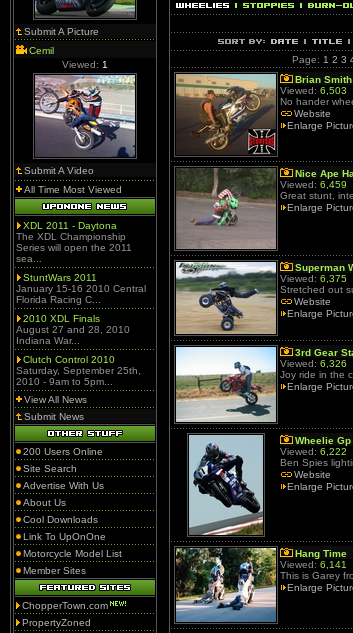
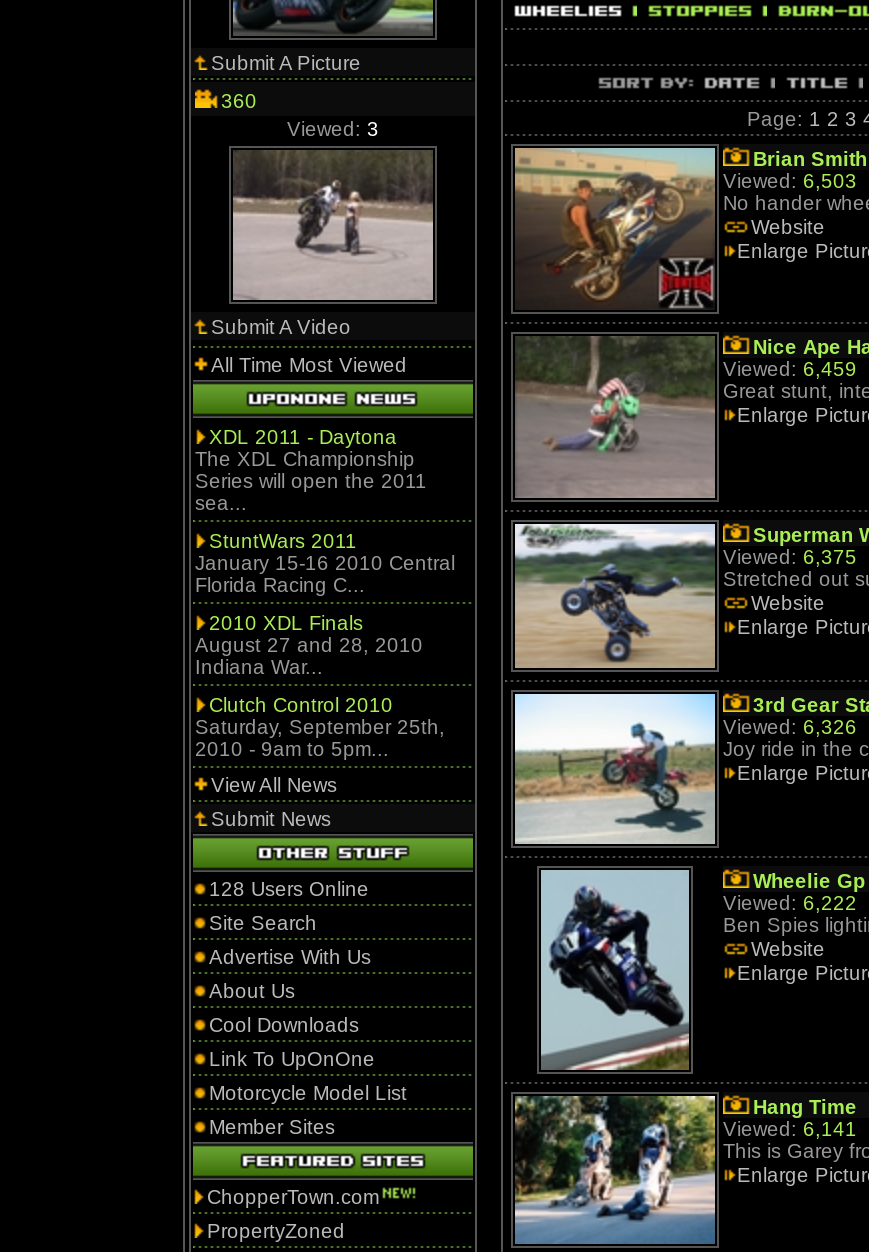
[29,45,108,70] Cemil | Viewed: 1 -> [221,90,379,140] 360 | Viewed: 3
[35,74,136,157] [image] -> [233,150,433,302] [image]
[23,446,103,457] 200 Users Online -> [209,878,369,900] 128 Users Online

